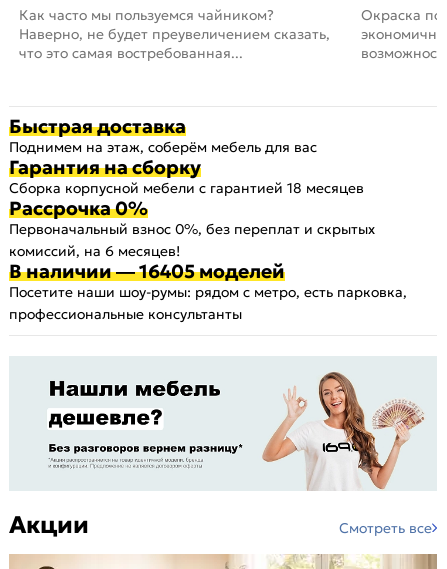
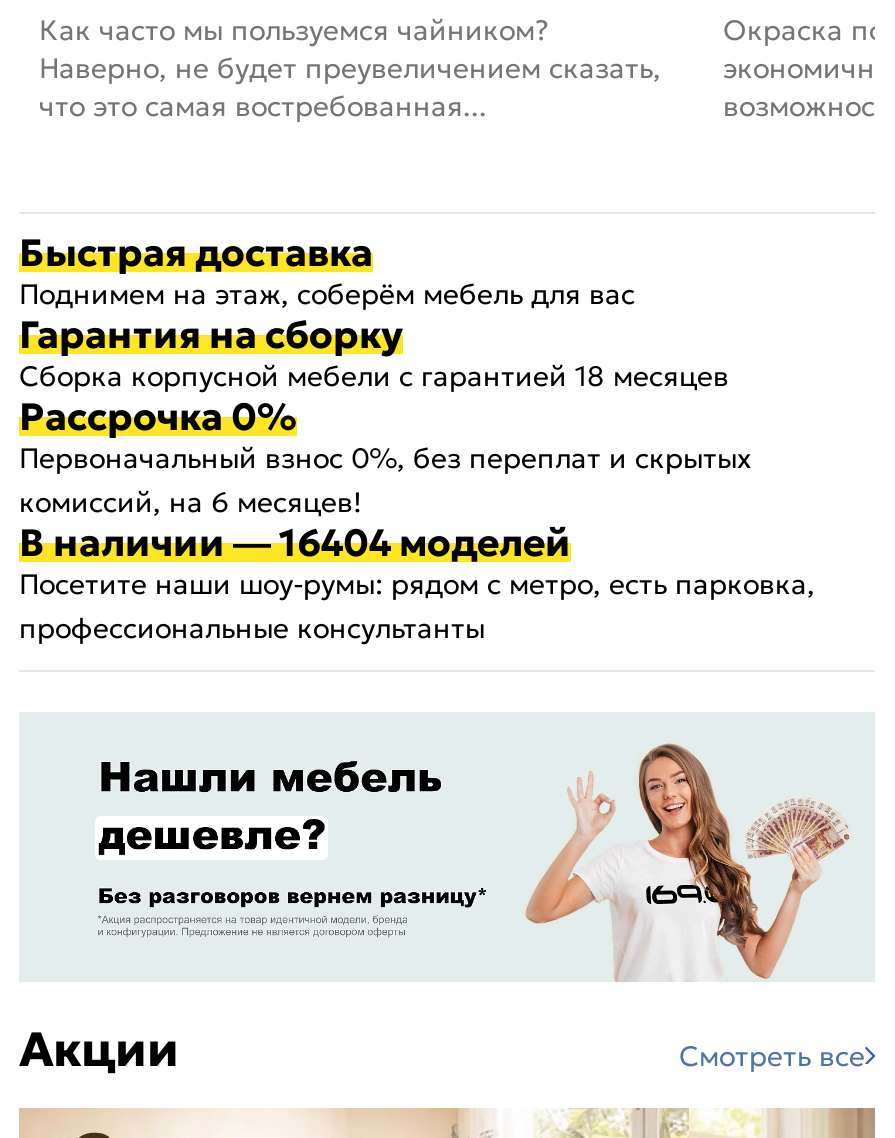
[9,259,285,283] В наличии — 16405 моделей -> [19,518,571,566] В наличии — 16404 моделей

